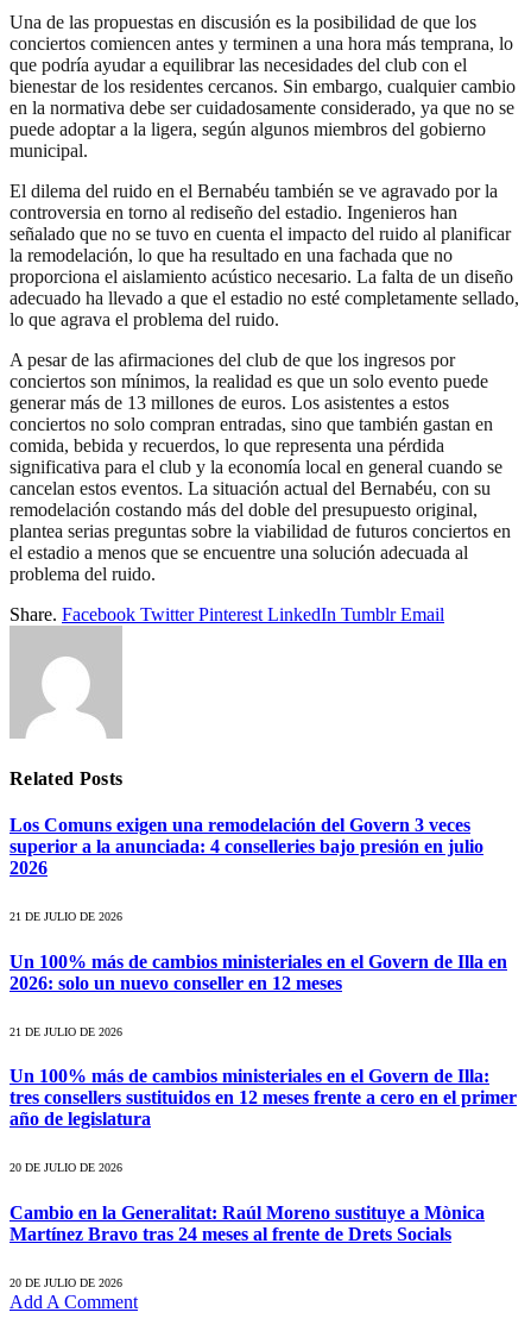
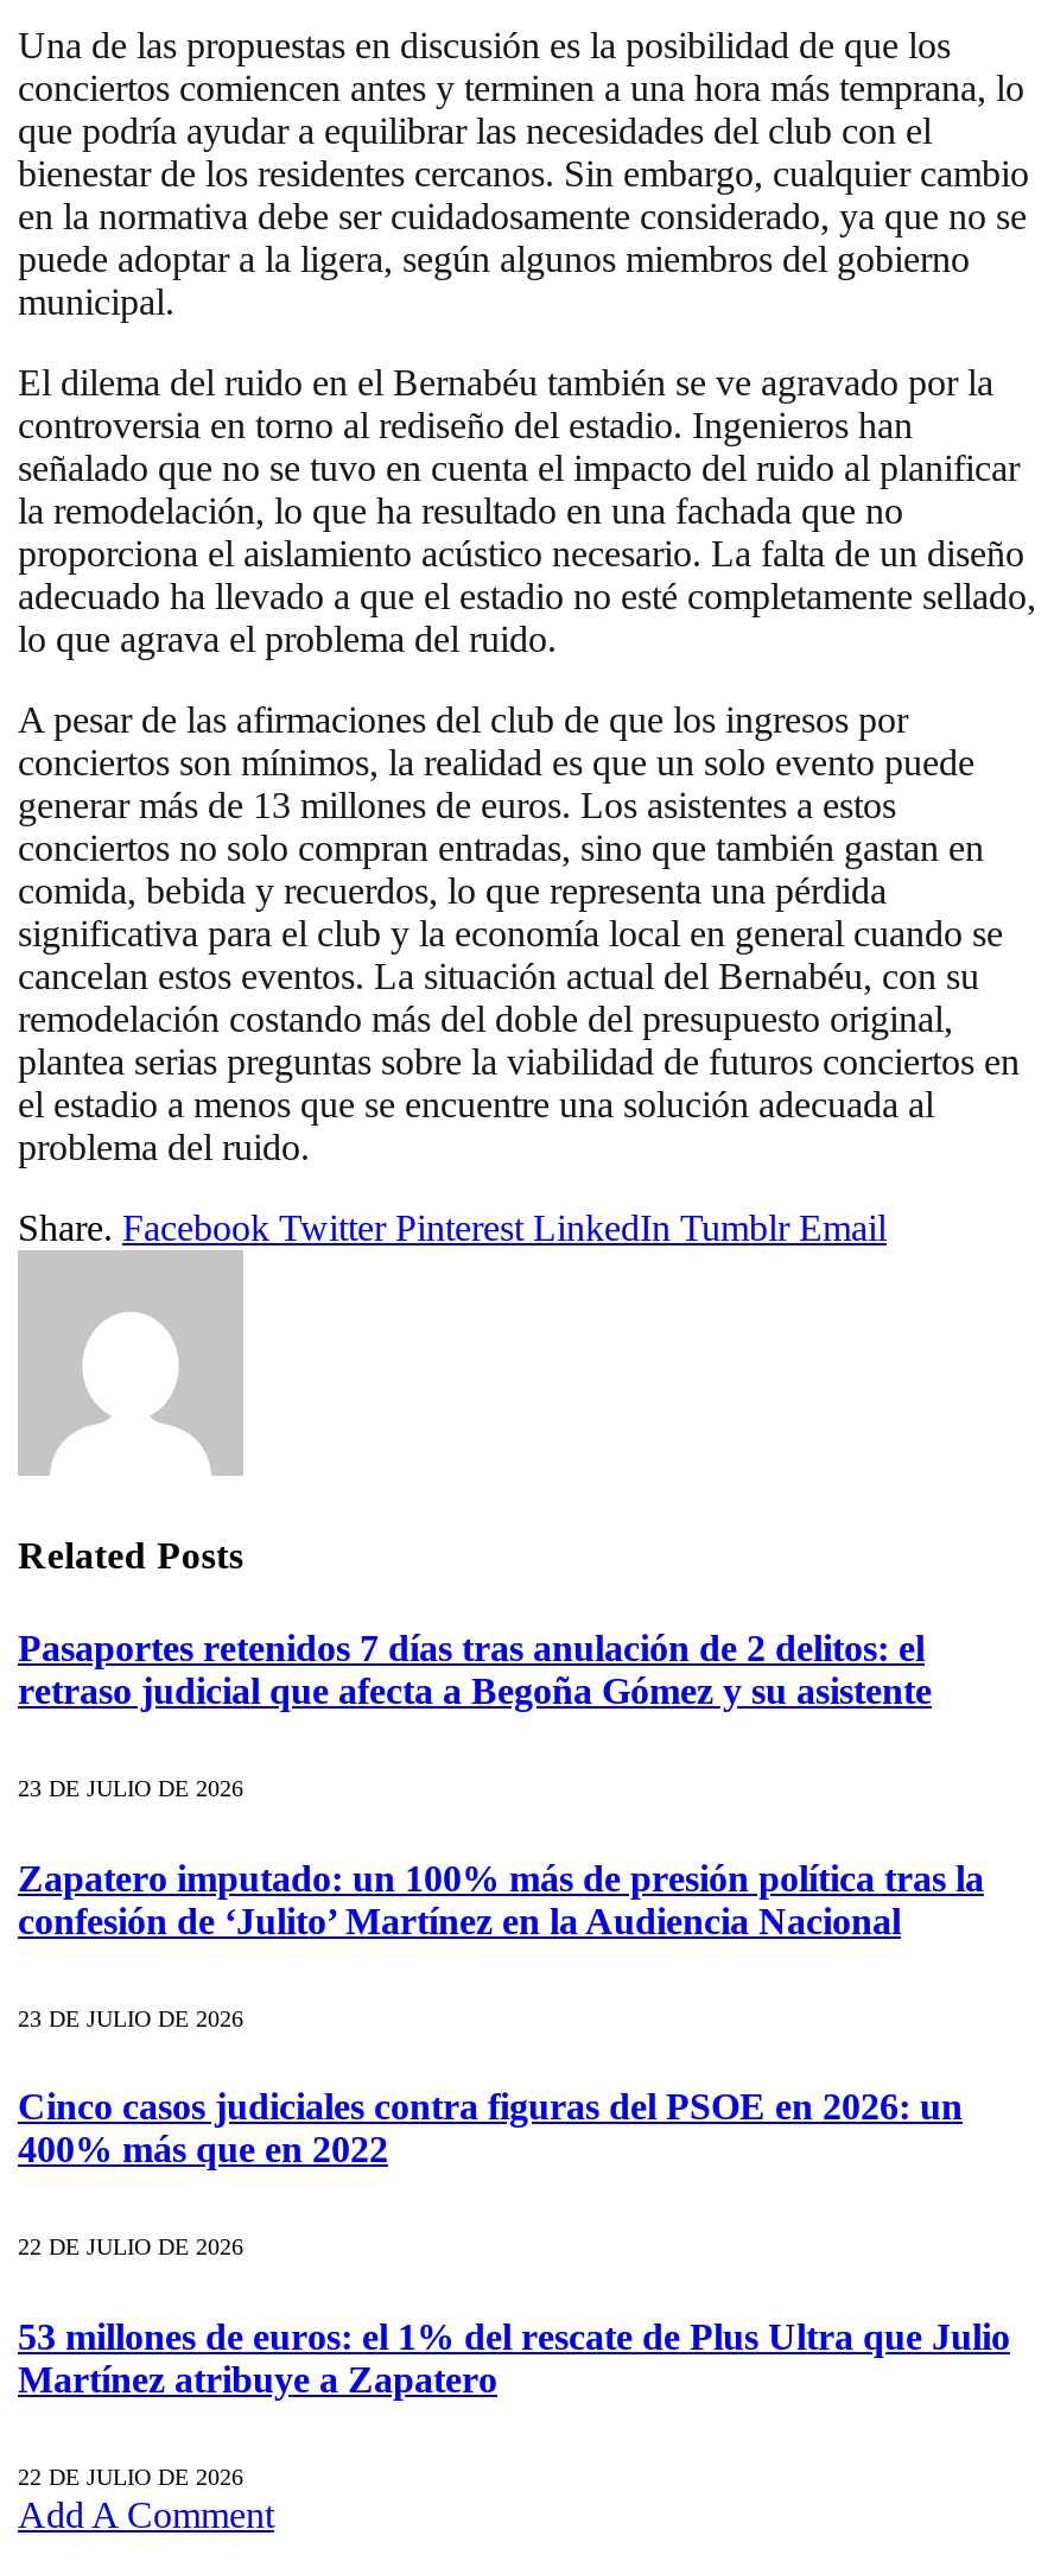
[10,815,483,878] Los Comuns exigen una remodelación del Govern 3 veces | superior a la anunciada: 4 conselleries bajo presión en julio | 2026 -> [18,1628,932,1711] Pasaportes retenidos 7 días tras anulación de 2 delitos: el | retraso judicial que afecta a Begoña Gómez y su asistente
[10,910,122,923] 21 DE JULIO DE 2026 -> [18,1776,243,1802] 23 DE JULIO DE 2026
[10,951,507,993] Un 100% más de cambios ministeriales en el Govern de Illa en | 2026: solo un nuevo conseller en 12 meses -> [18,1857,984,1940] Zapatero imputado: un 100% más de presión política tras la | confesión de ‘Julito’ Martínez en la Audiencia Nacional
[10,1025,122,1038] 21 DE JULIO DE 2026 -> [18,2005,243,2031] 23 DE JULIO DE 2026
[10,1066,517,1129] Un 100% más de cambios ministeriales en el Govern de Illa: | tres consellers sustituidos en 12 meses frente a cero en el primer | año de legislatura -> [18,2086,963,2169] Cinco casos judiciales contra figuras del PSOE en 2026: un | 400% más que en 2022
[10,1161,122,1174] 20 DE JULIO DE 2026 -> [18,2234,243,2260] 22 DE JULIO DE 2026
[10,1202,485,1244] Cambio en la Generalitat: Raúl Moreno sustituye a Mònica | Martínez Bravo tras 24 meses al frente de Drets Socials -> [18,2316,1010,2399] 53 millones de euros: el 1% del rescate de Plus Ultra que Julio | Martínez atribuye a Zapatero
[10,1276,122,1289] 20 DE JULIO DE 2026 -> [18,2463,243,2490] 22 DE JULIO DE 2026

